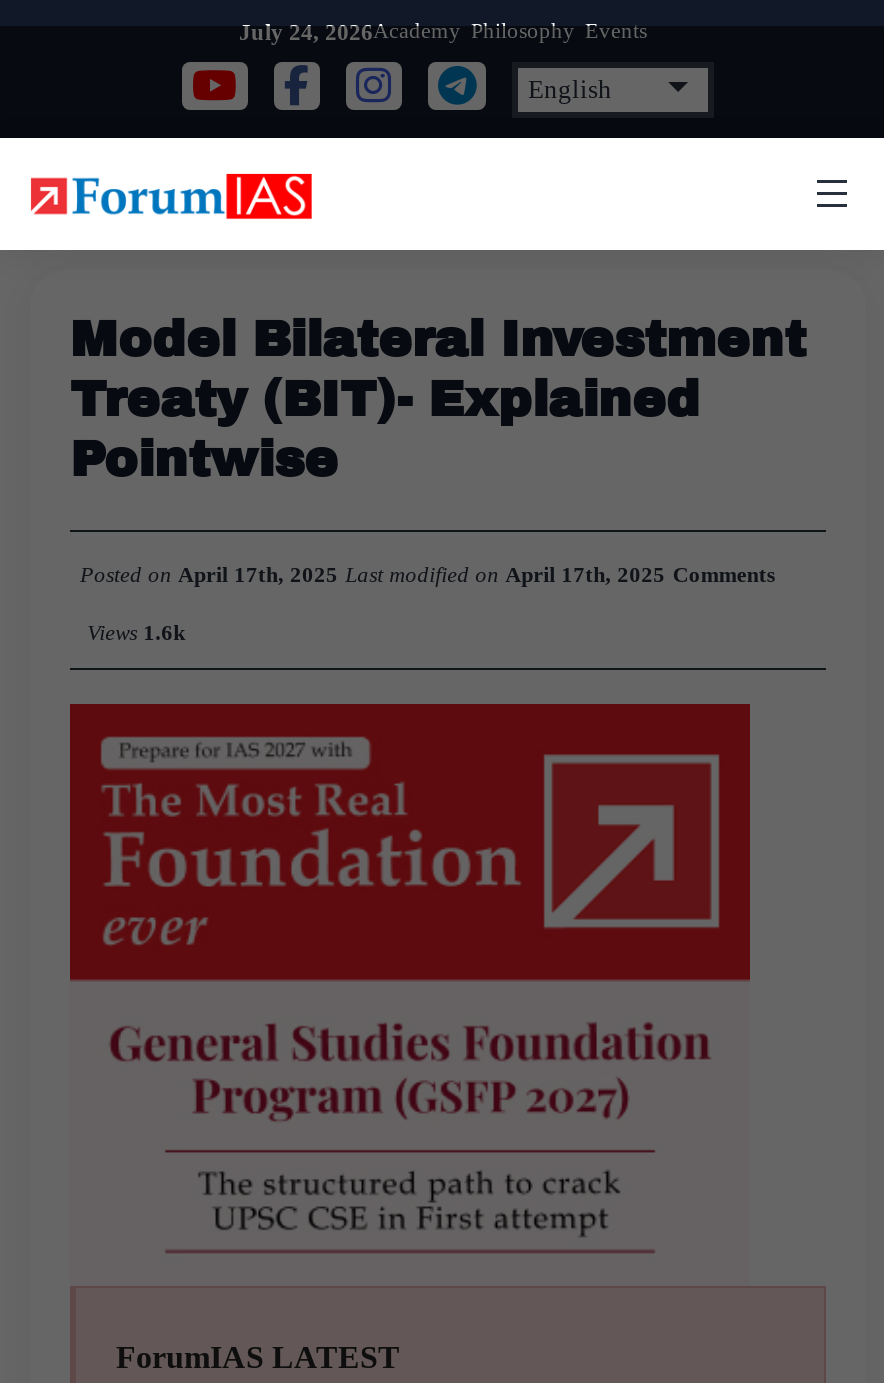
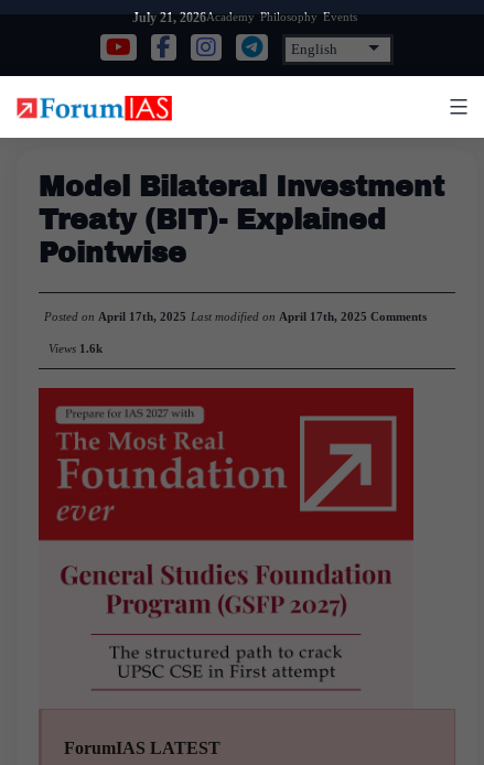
[239,18,647,44] July 24, 2026Academy Philosophy Events -> [132,10,357,24] July 21, 2026Academy Philosophy Events

